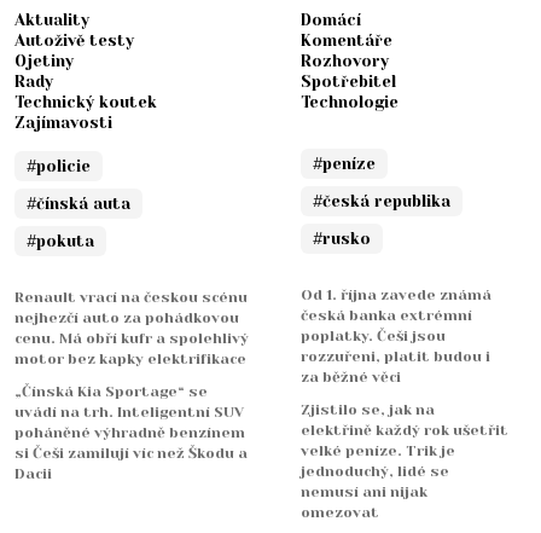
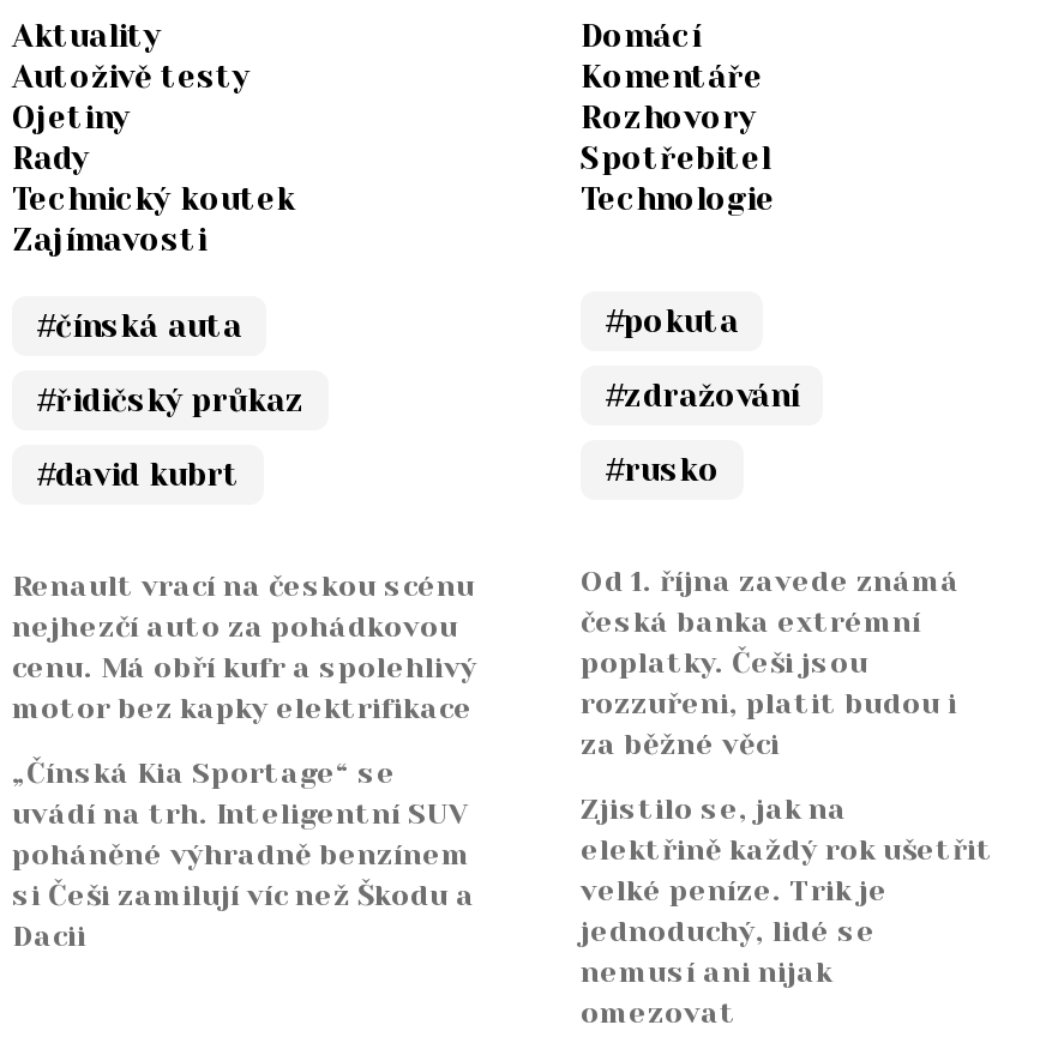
[27,158,91,176] #policie -> none
[313,155,376,173] #peníze -> none
moved [27,195,130,213] -> [36,309,242,345]: #čínská auta
[313,193,450,211] #česká republika -> [605,379,799,415] #zdražování
none -> [36,383,305,494] #řidičský průkaz | #david kubrt
moved [27,233,94,251] -> [605,304,739,340]: #pokuta

